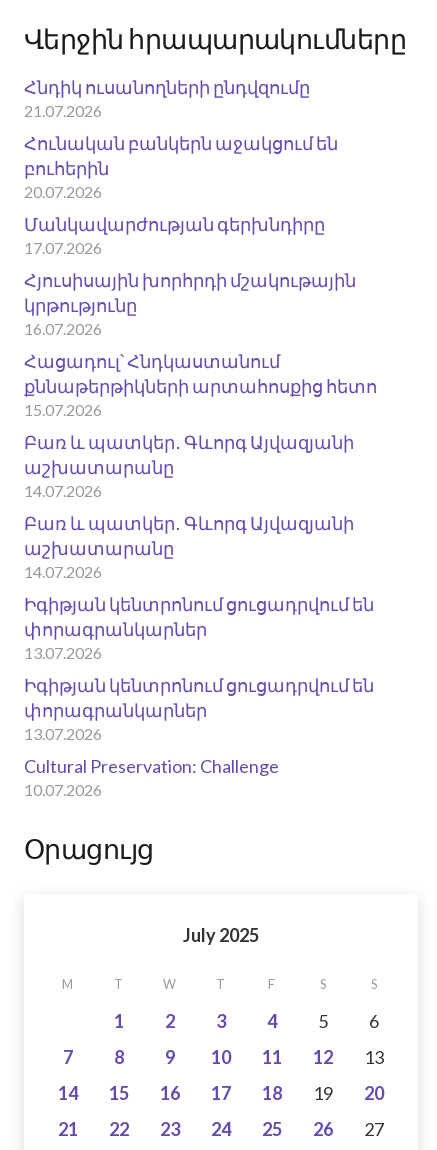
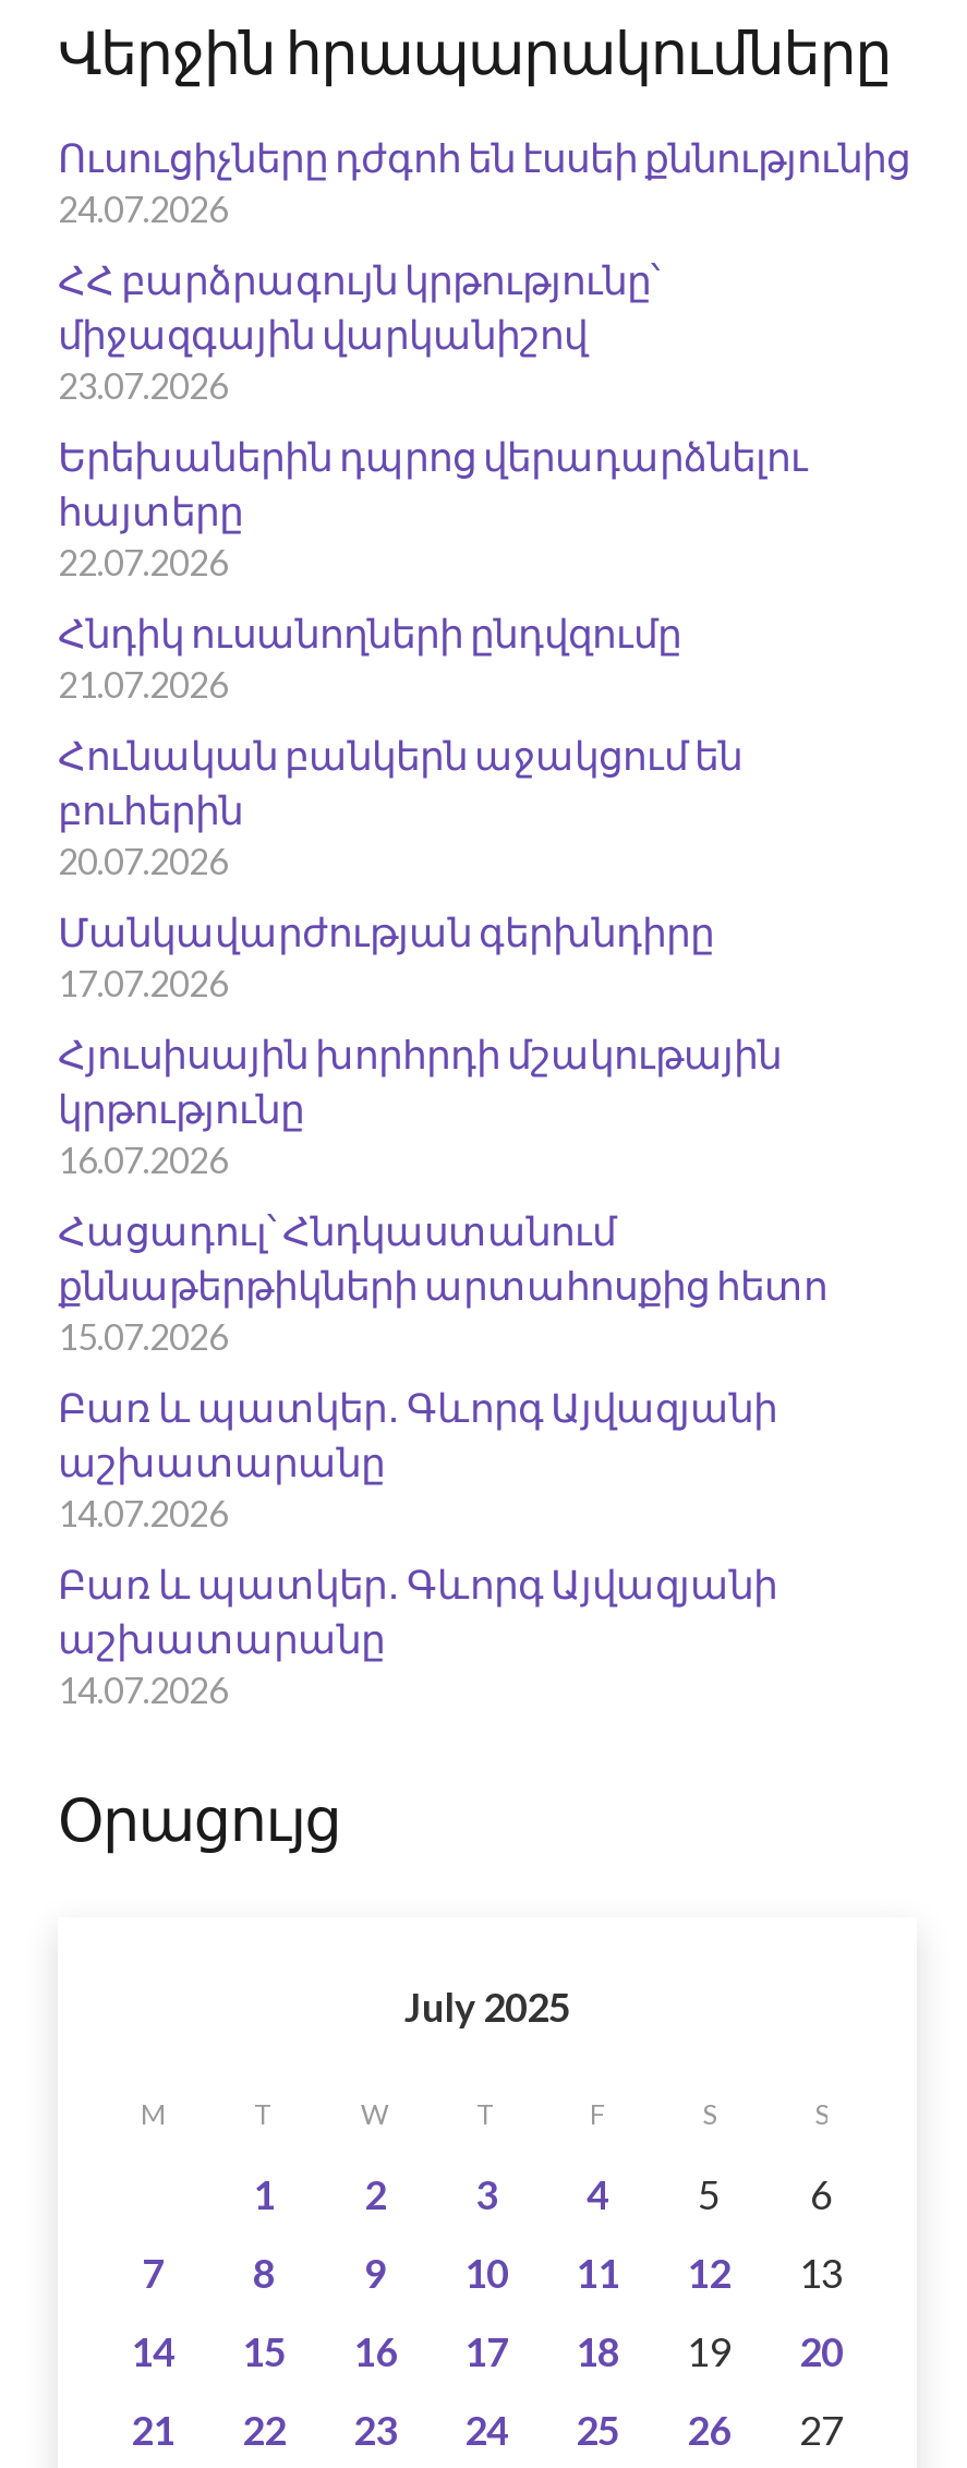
none -> [58,133,910,583] Ուսուցիչները դժգոհ են էսսեի քննությունից | 24.07.2026 | ՀՀ բարձրագույն կրթությունը՝ | միջազգային վարկանիշով | 23.07.2026 | Երեխաներին դպրոց վերադարձնելու | հայտերը | 22.07.2026
moved [24,76,377,581] -> [58,609,827,1710]: Հնդիկ ուսանողների ընդվզումը | 21.07.2026 | Հունական բանկերն աջակցում են | ... | աշխատարանը | 14.07.2026
[24,593,374,799] Իգիթյան կենտրոնում ցուցադրվում են | փորագրանկարներ | 13.07.2026 | Իգիթյան կենտրոնում ցուցադրվում են | փորագրանկարներ | 13.07.2026 | Cultural Preservation: Challenge | 10.07.2026 -> none

